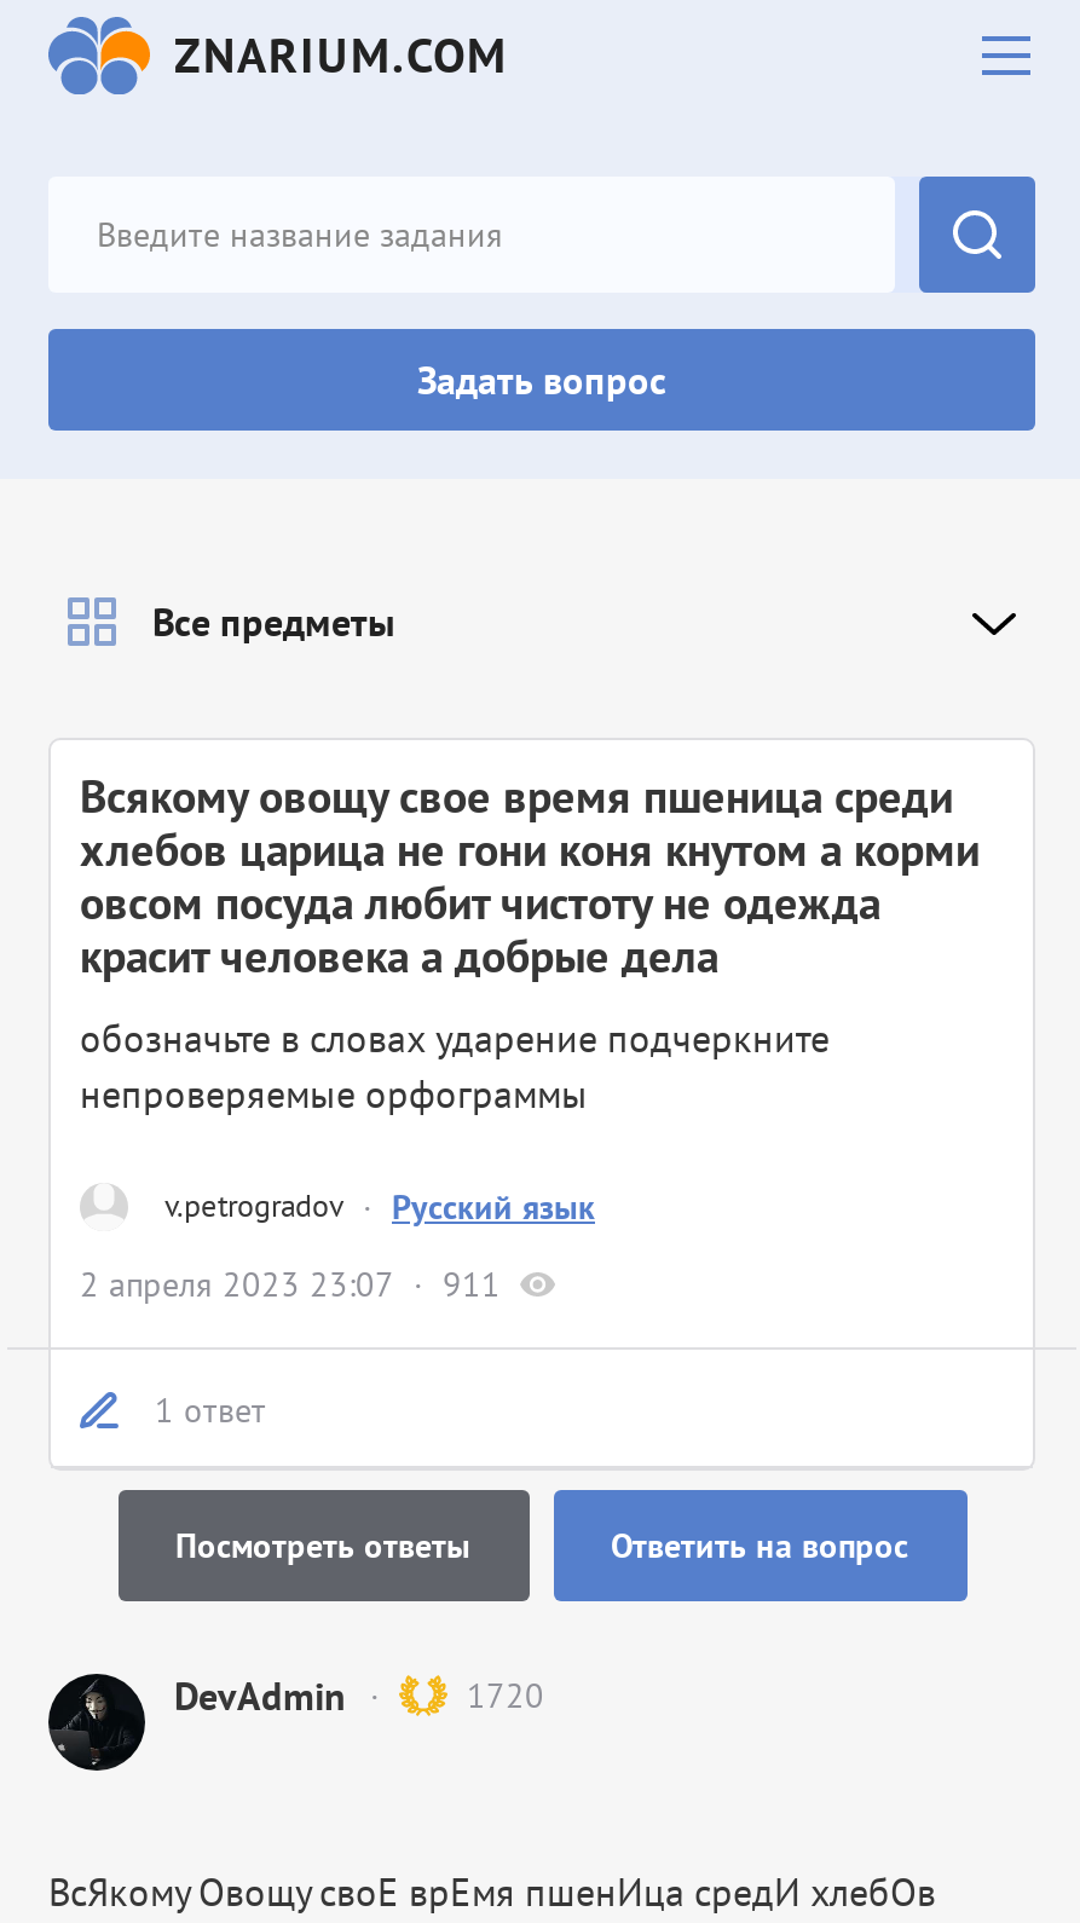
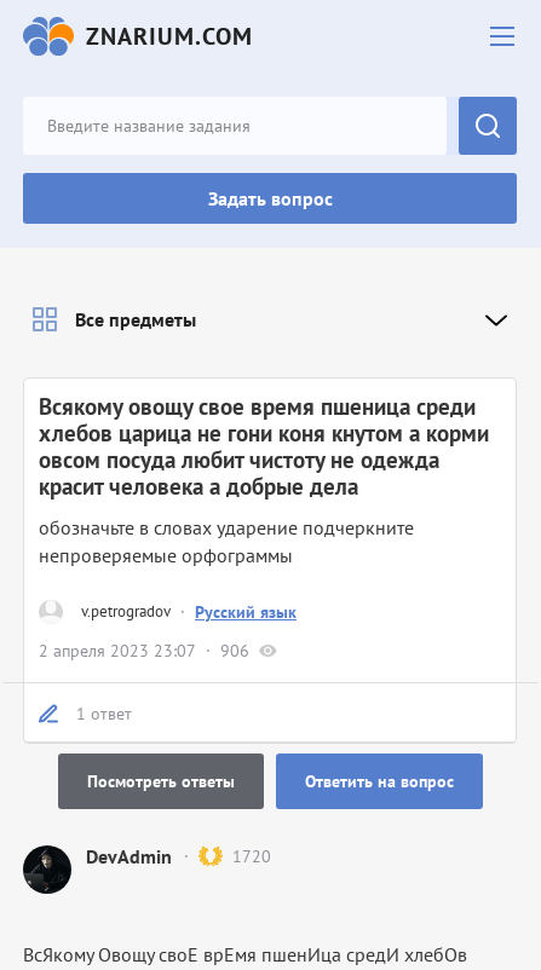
[443,1263,501,1306] 911 -> [220,640,249,662] 906

